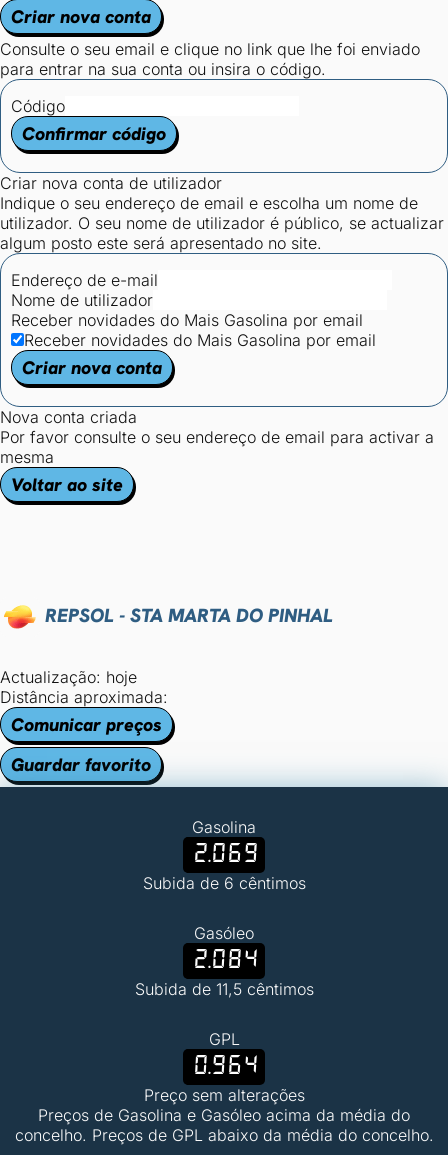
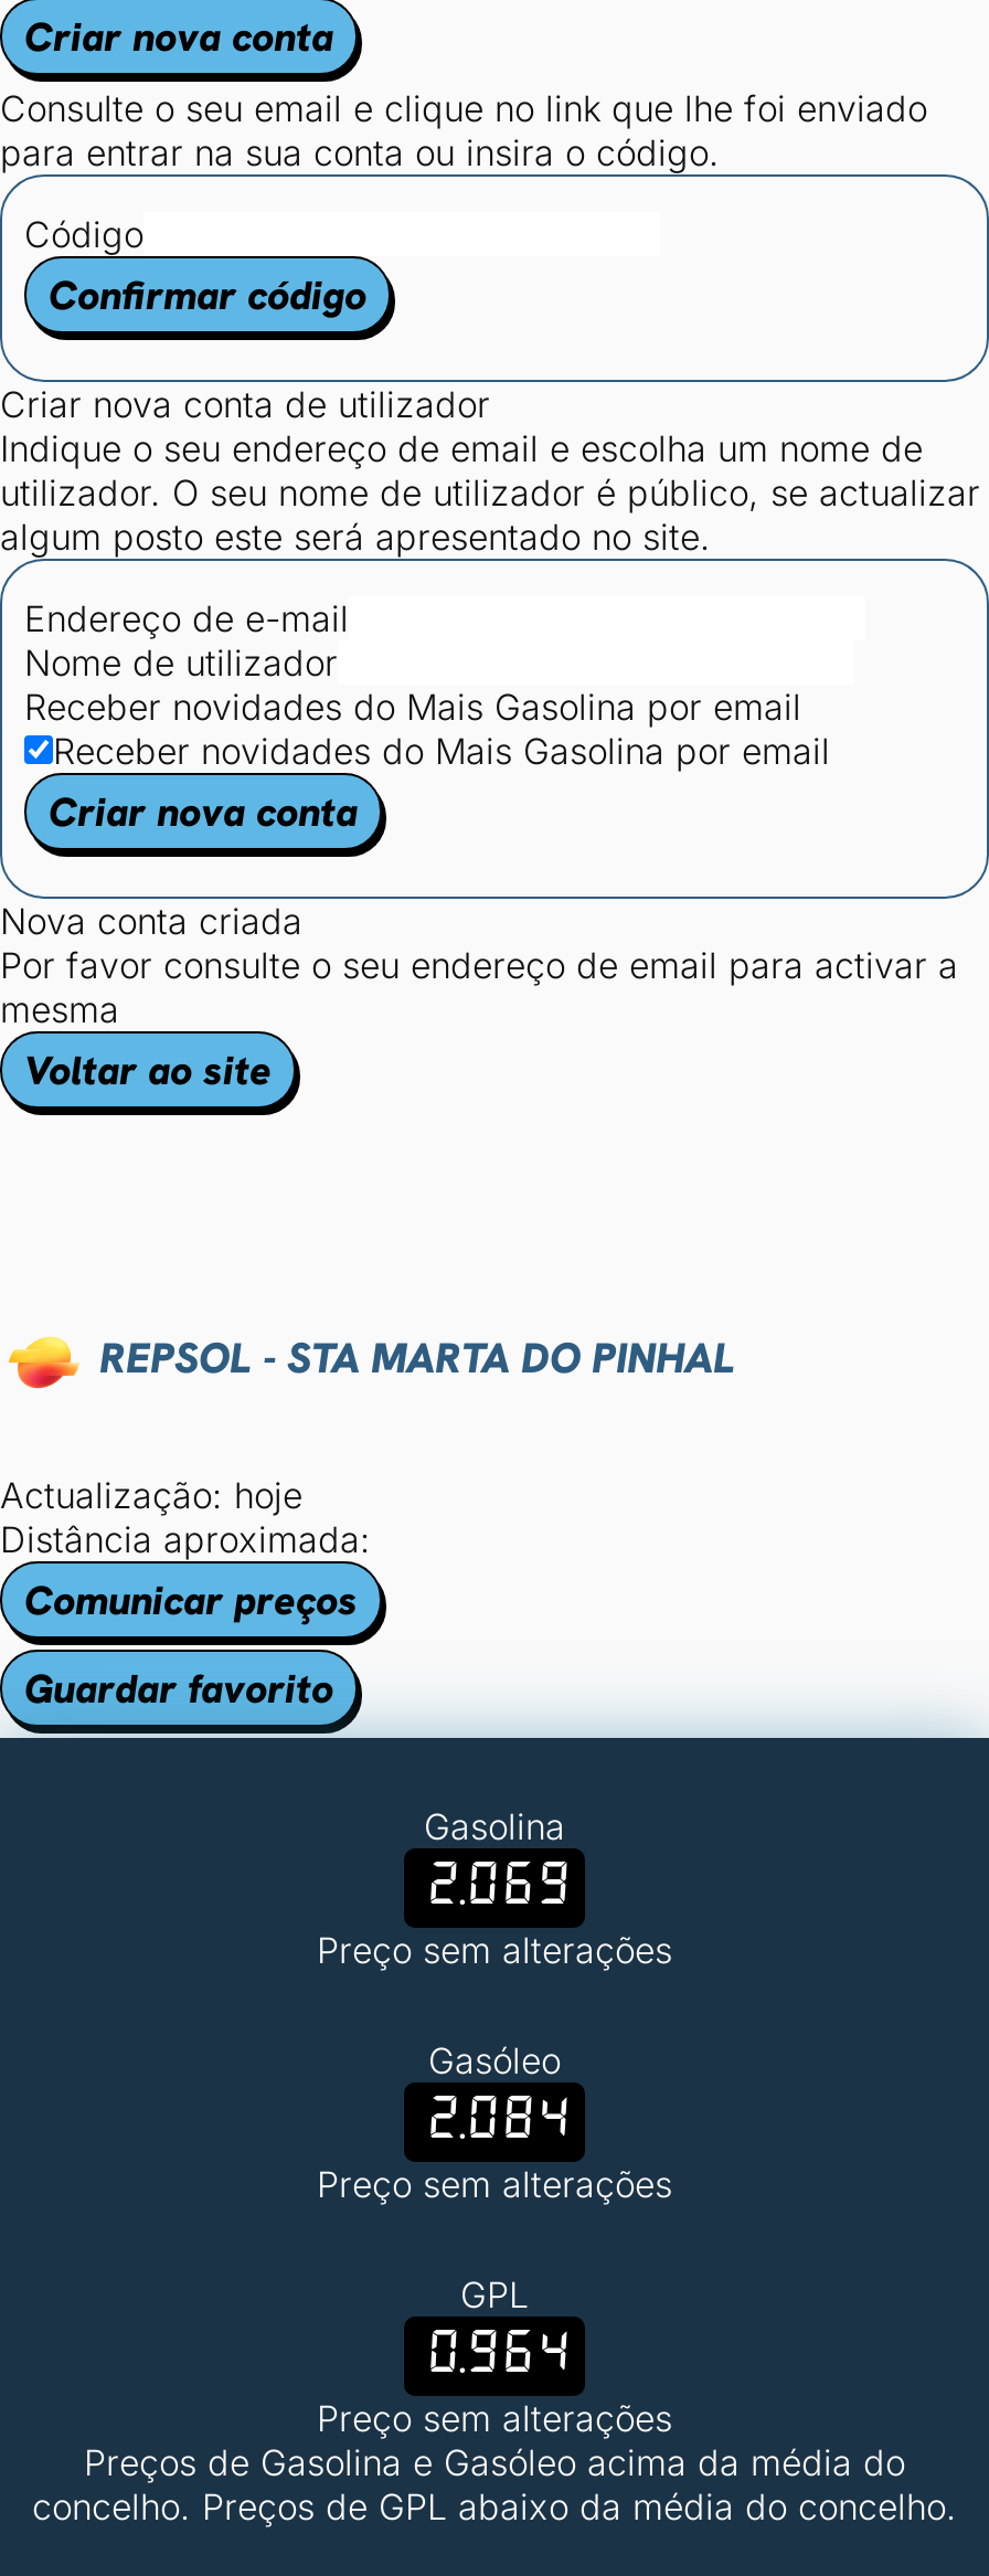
[142,873,305,893] Subida de 6 cêntimos -> [317,1928,672,1972] Preço sem alterações
[134,979,313,999] Subida de 11,5 cêntimos -> [317,2162,672,2206] Preço sem alterações

